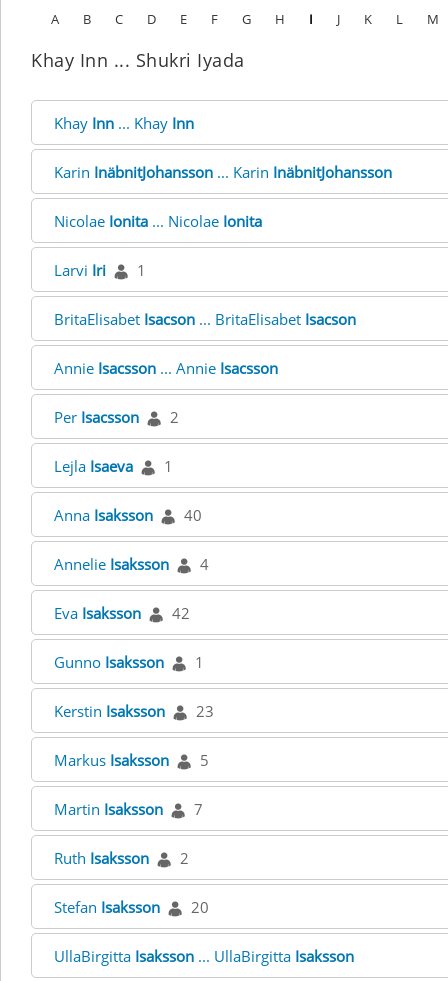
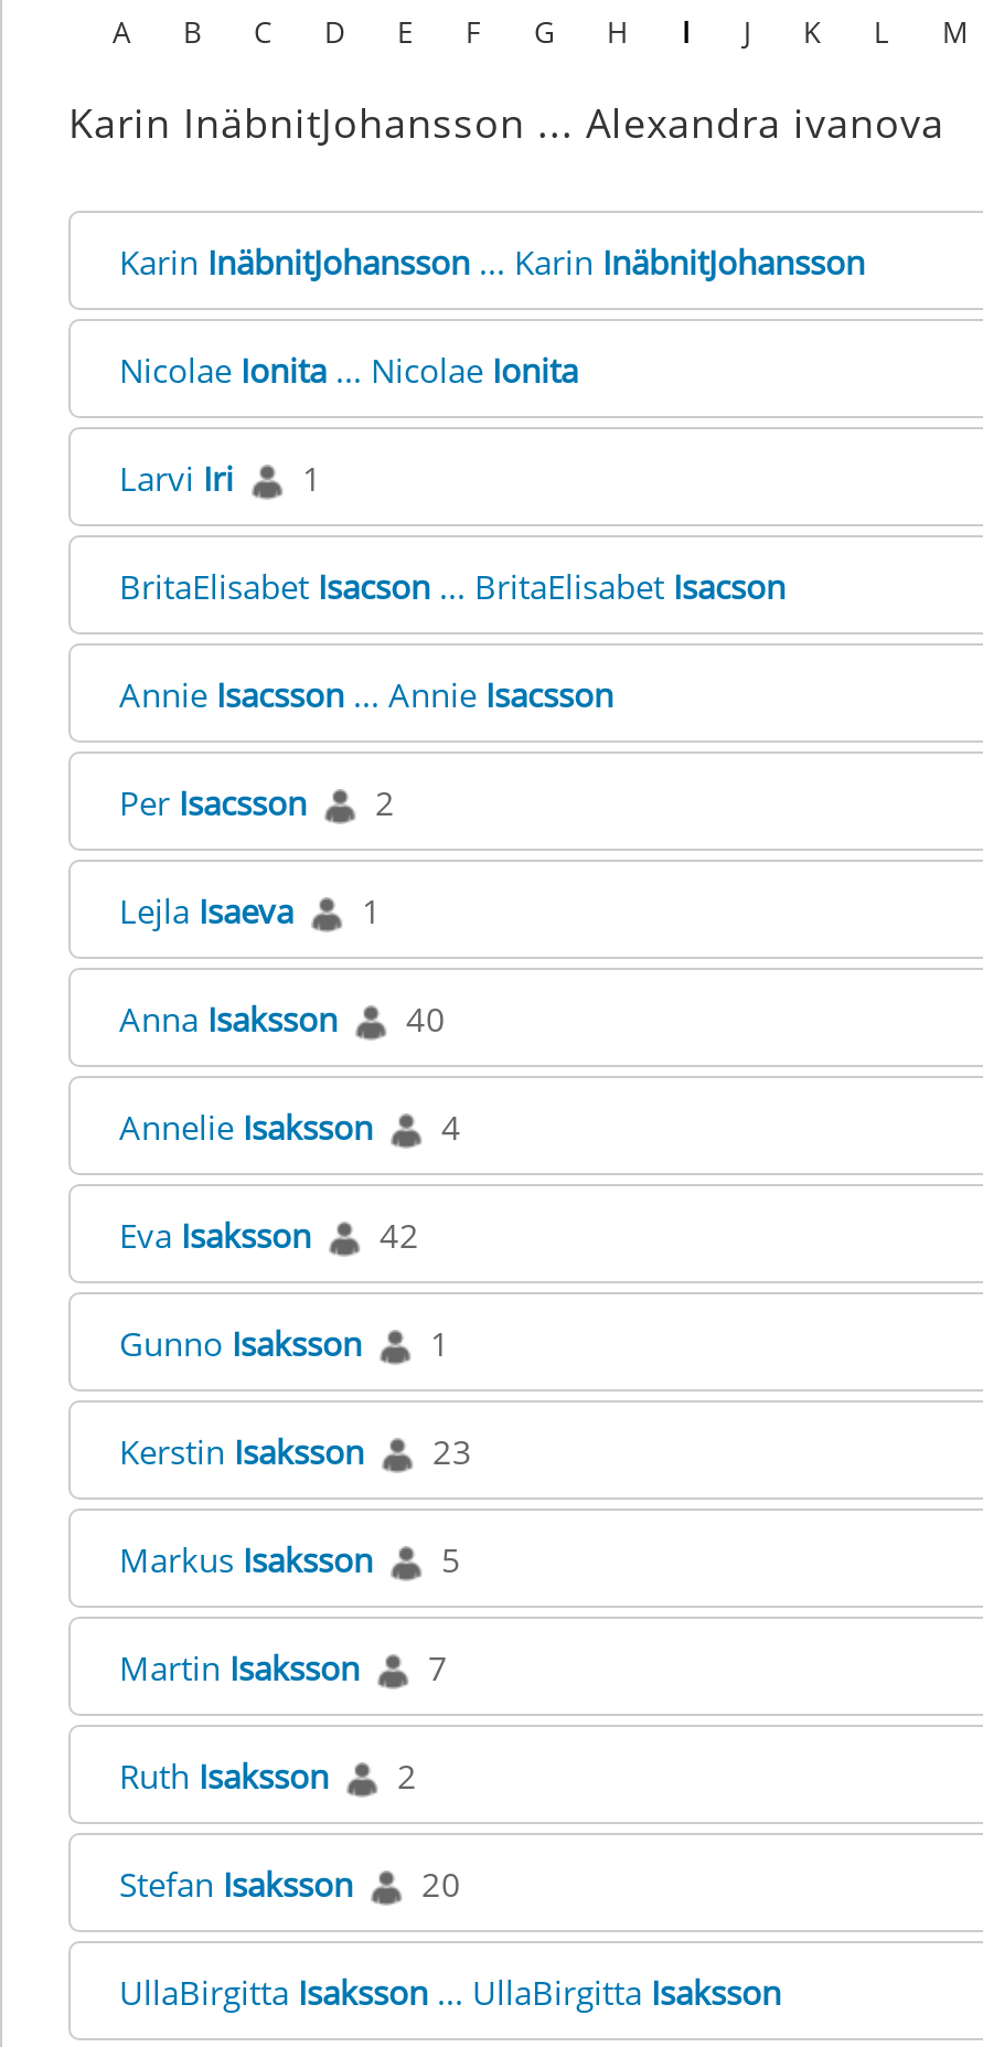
[31,48,244,133] Khay Inn ... Shukri Iyada | Khay Inn... Khay Inn -> [68,96,944,149] Karin InäbnitJohansson ... Alexandra ivanova

